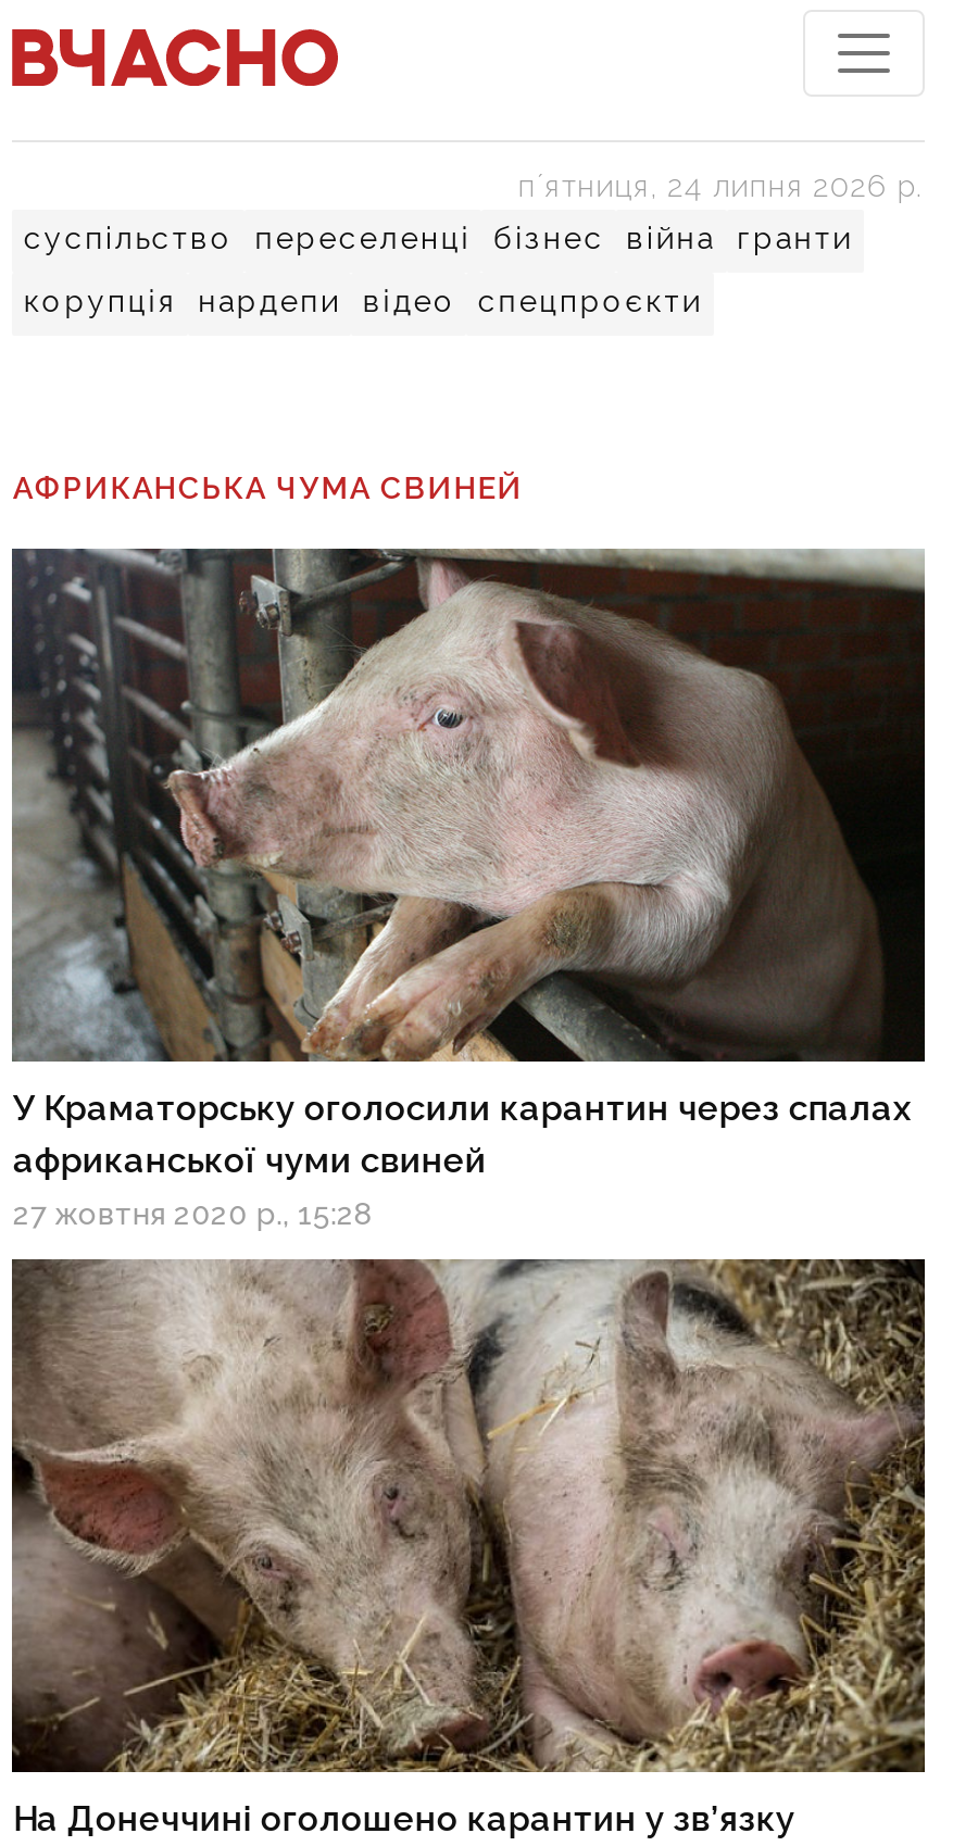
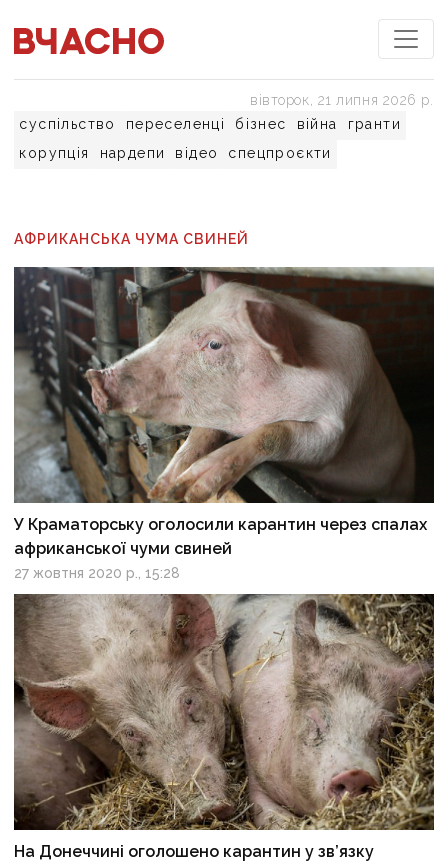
[518,168,924,203] пʼятниця, 24 липня 2026 р. -> [250,92,434,108] вівторок, 21 липня 2026 р.

